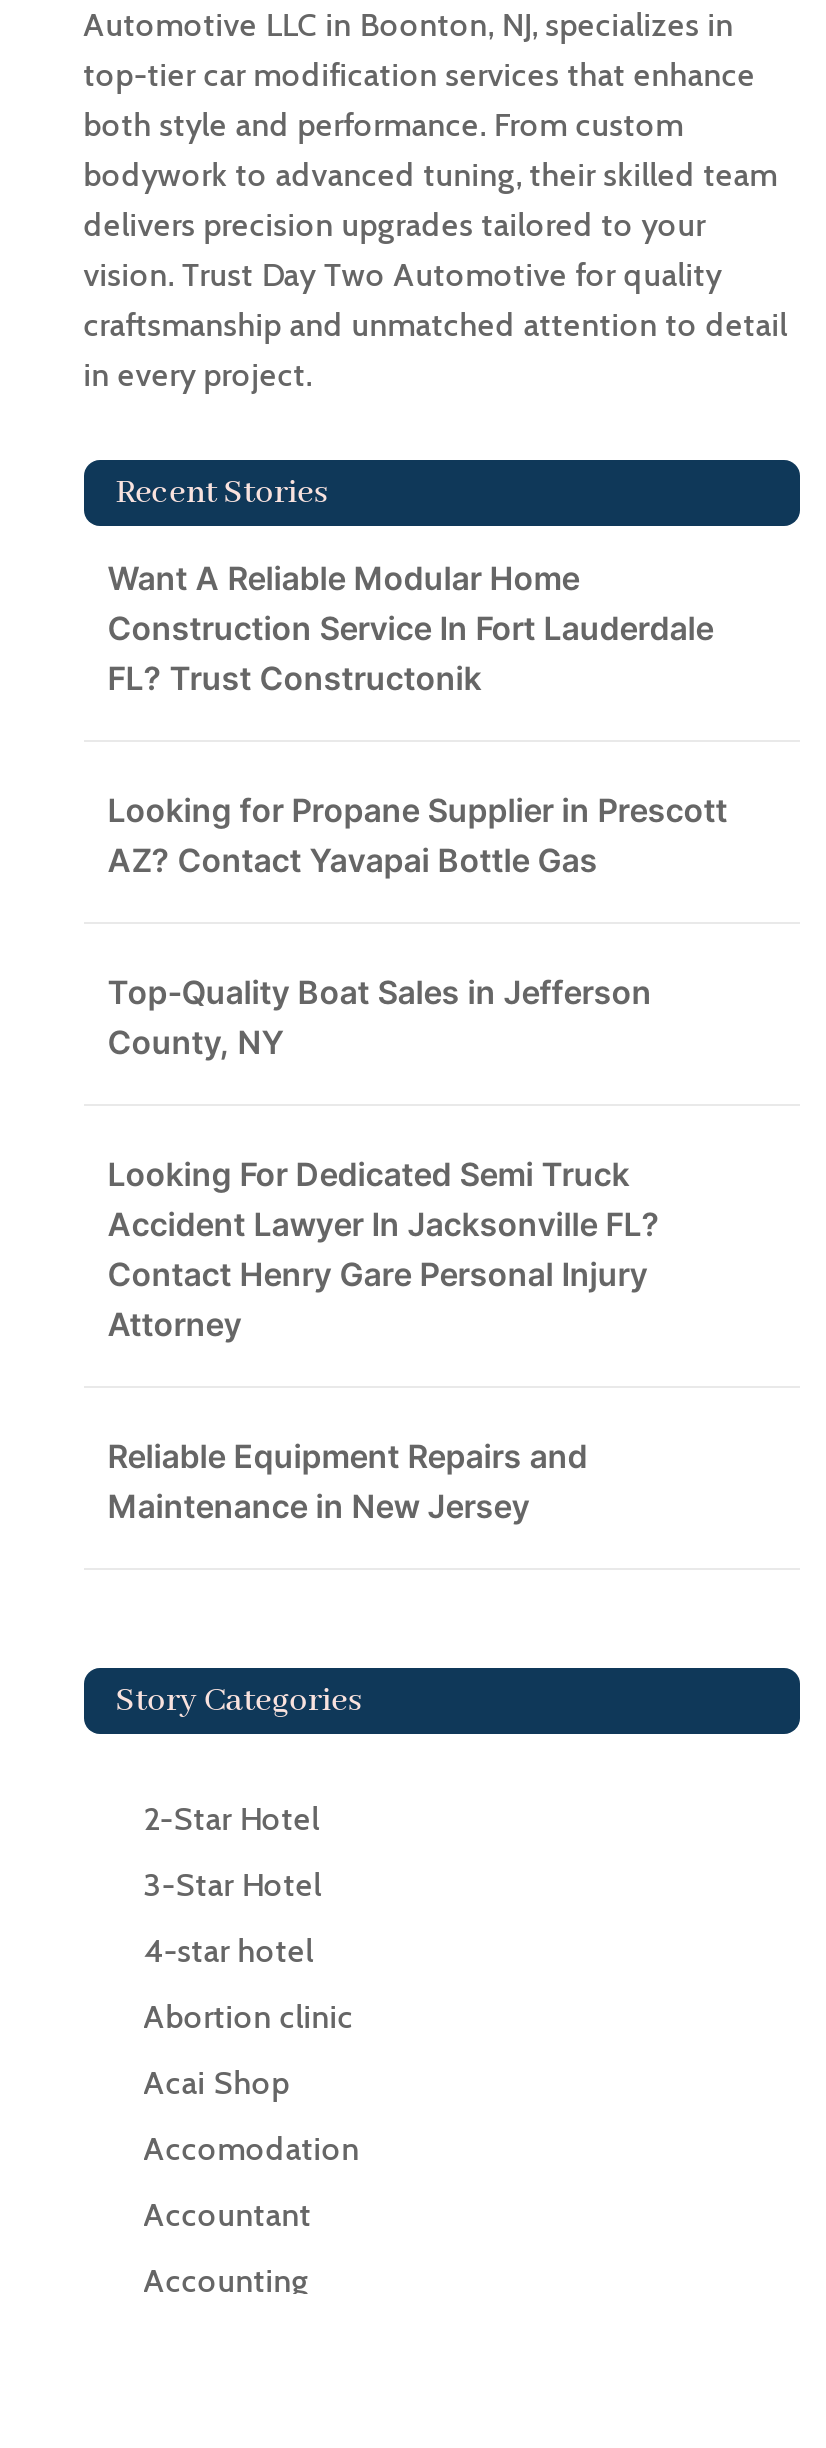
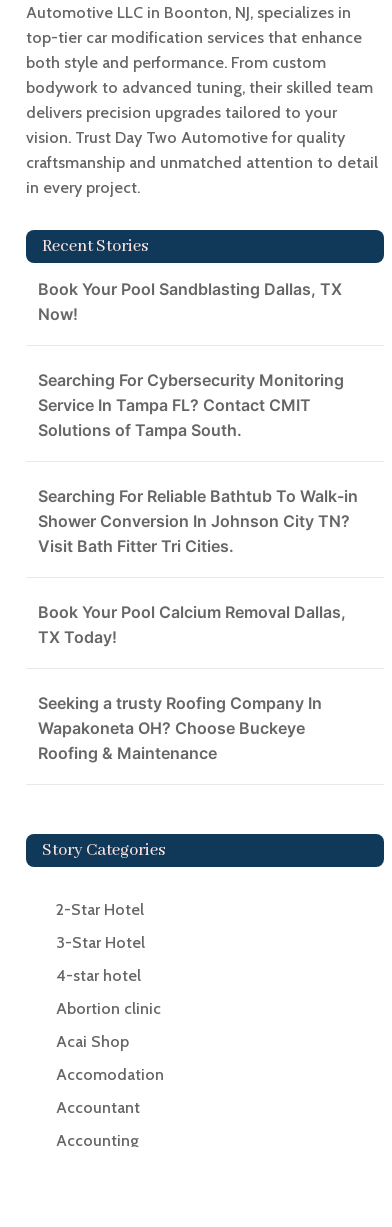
[108,558,714,698] Want A Reliable Modular Home | Construction Service In Fort Lauderdale | FL? Trust Constructonik -> [38,279,342,324] Book Your Pool Sandblasting Dallas, TX | Now!
[108,790,728,880] Looking for Propane Supplier in Prescott | AZ? Contact Yavapai Bottle Gas -> [38,370,344,440] Searching For Cybersecurity Monitoring | Service In Tampa FL? Contact CMIT | Solutions of Tampa South.
[108,972,652,1062] Top-Quality Boat Sales in Jefferson | County, NY -> [38,486,358,556] Searching For Reliable Bathtub To Walk-in | Shower Conversion In Johnson City TN? | Visit Bath Fitter Tri Cities.
[108,1154,660,1344] Looking For Dedicated Semi Truck | Accident Lawyer In Jacksonville FL? | Contact Henry Gare Personal Injury | Attorney -> [38,602,346,647] Book Your Pool Calcium Removal Dallas, | TX Today!
[108,1436,588,1526] Reliable Equipment Repairs and | Maintenance in New Jersey -> [38,693,322,763] Seeking a trusty Roofing Company In | Wapakoneta OH? Choose Buckeye | Roofing & Maintenance

